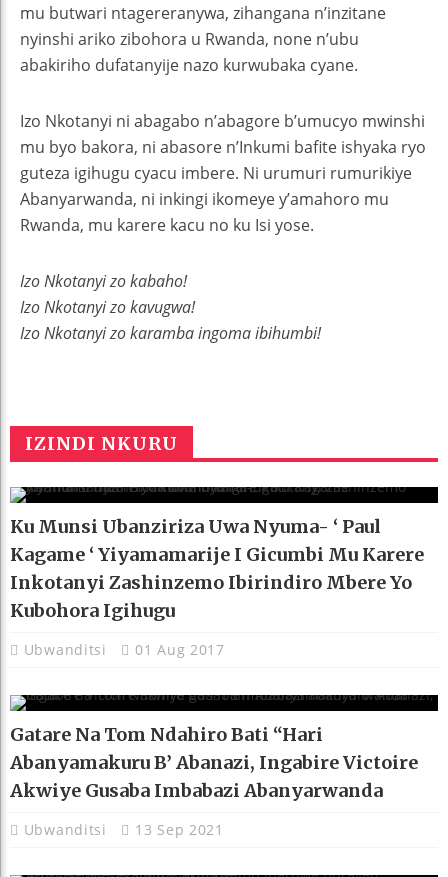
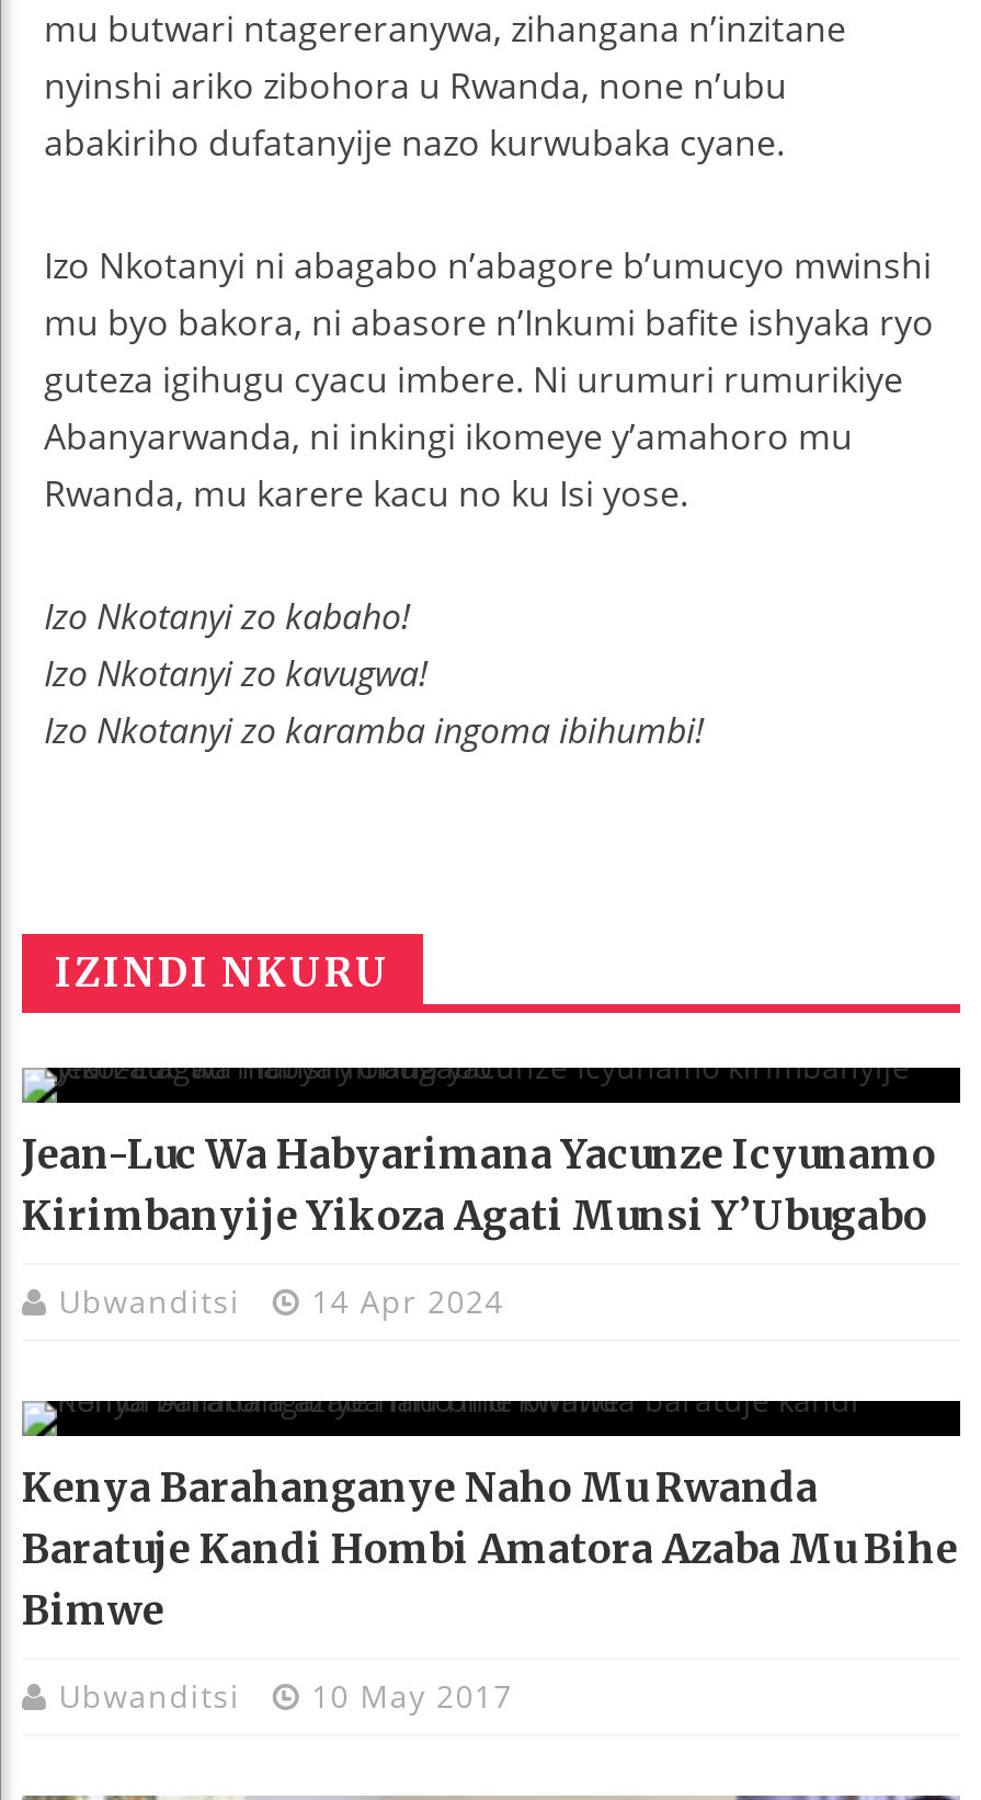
[10,515,424,622] Ku Munsi Ubanziriza Uwa Nyuma- ‘ Paul | Kagame ‘ Yiyamamarije I Gicumbi Mu Karere | Inkotanyi Zashinzemo Ibirindiro Mbere Yo | Kubohora Igihugu -> [22,1129,936,1241] Jean-Luc Wa Habyarimana Yacunze Icyunamo | Kirimbanyije Yikoza Agati Munsi Y’Ubugabo
[24,640,225,659] Ubwanditsi 01 Aug 2017 -> [59,1280,504,1322] Ubwanditsi 14 Apr 2024
[10,723,418,802] Gatare Na Tom Ndahiro Bati “Hari | Abanyamakuru B’ Abanazi, Ingabire Victoire | Akwiye Gusaba Imbabazi Abanyarwanda -> [22,1462,958,1636] Kenya Barahanganye Naho Mu Rwanda | Baratuje Kandi Hombi Amatora Azaba Mu Bihe | Bimwe
[24,820,224,839] Ubwanditsi 13 Sep 2021 -> [59,1675,513,1717] Ubwanditsi 10 May 2017

